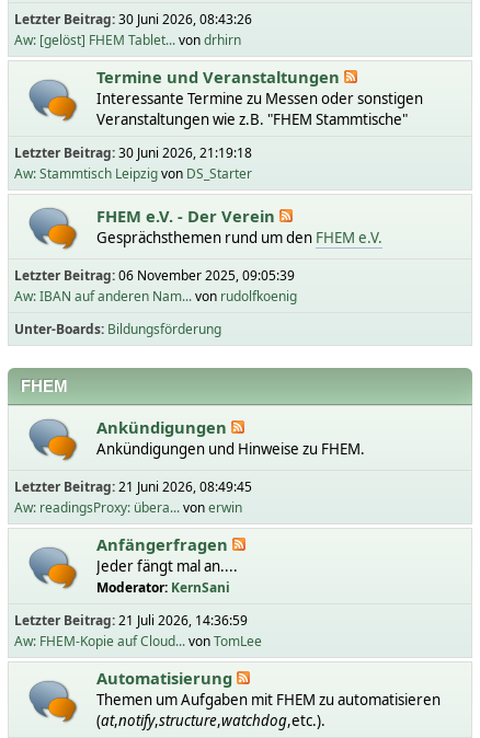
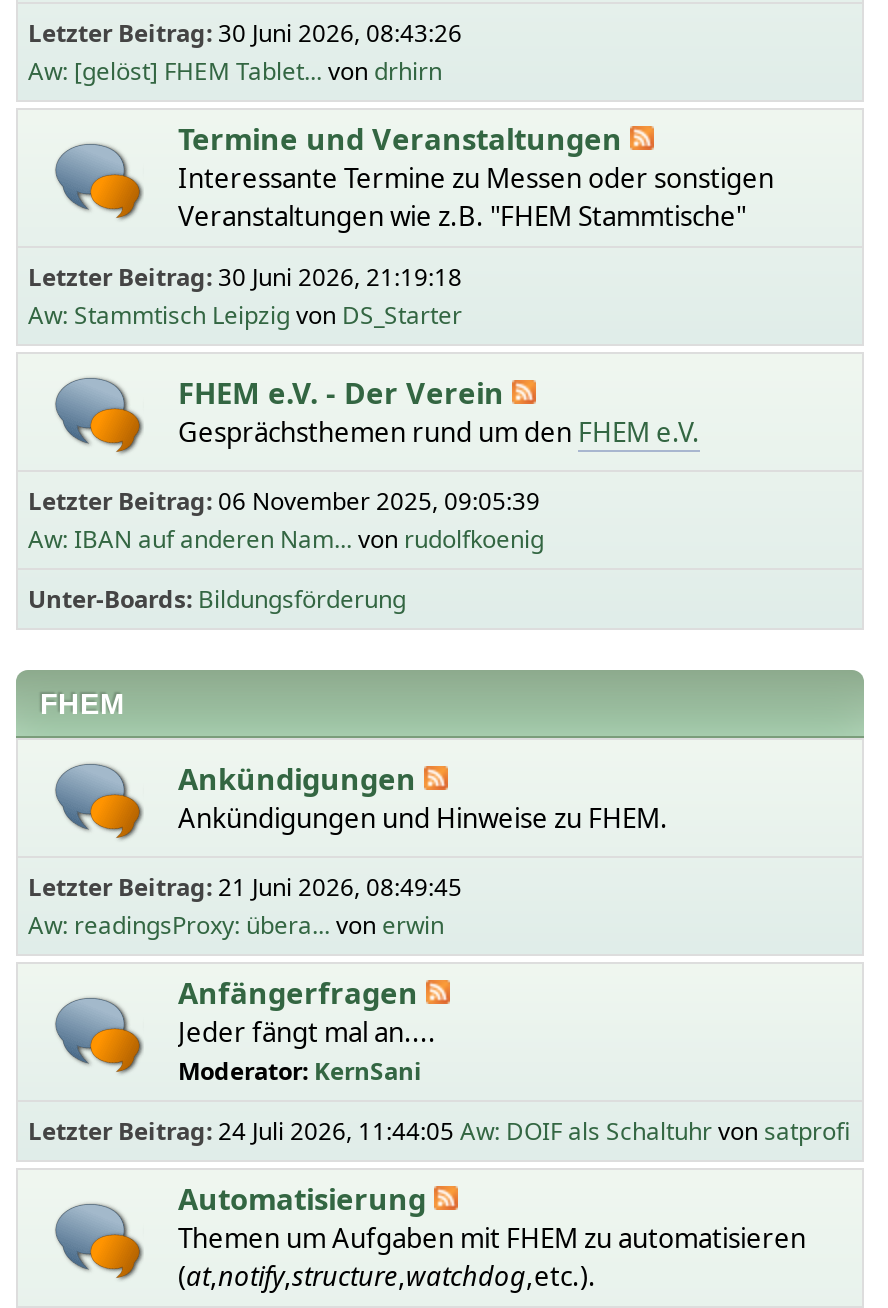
[14,611,262,650] Letzter Beitrag: 21 Juli 2026, 14:36:59 | Aw: FHEM-Kopie auf Cloud... von TomLee -> [28,1114,850,1148] Letzter Beitrag: 24 Juli 2026, 11:44:05 Aw: DOIF als Schaltuhr von satprofi

